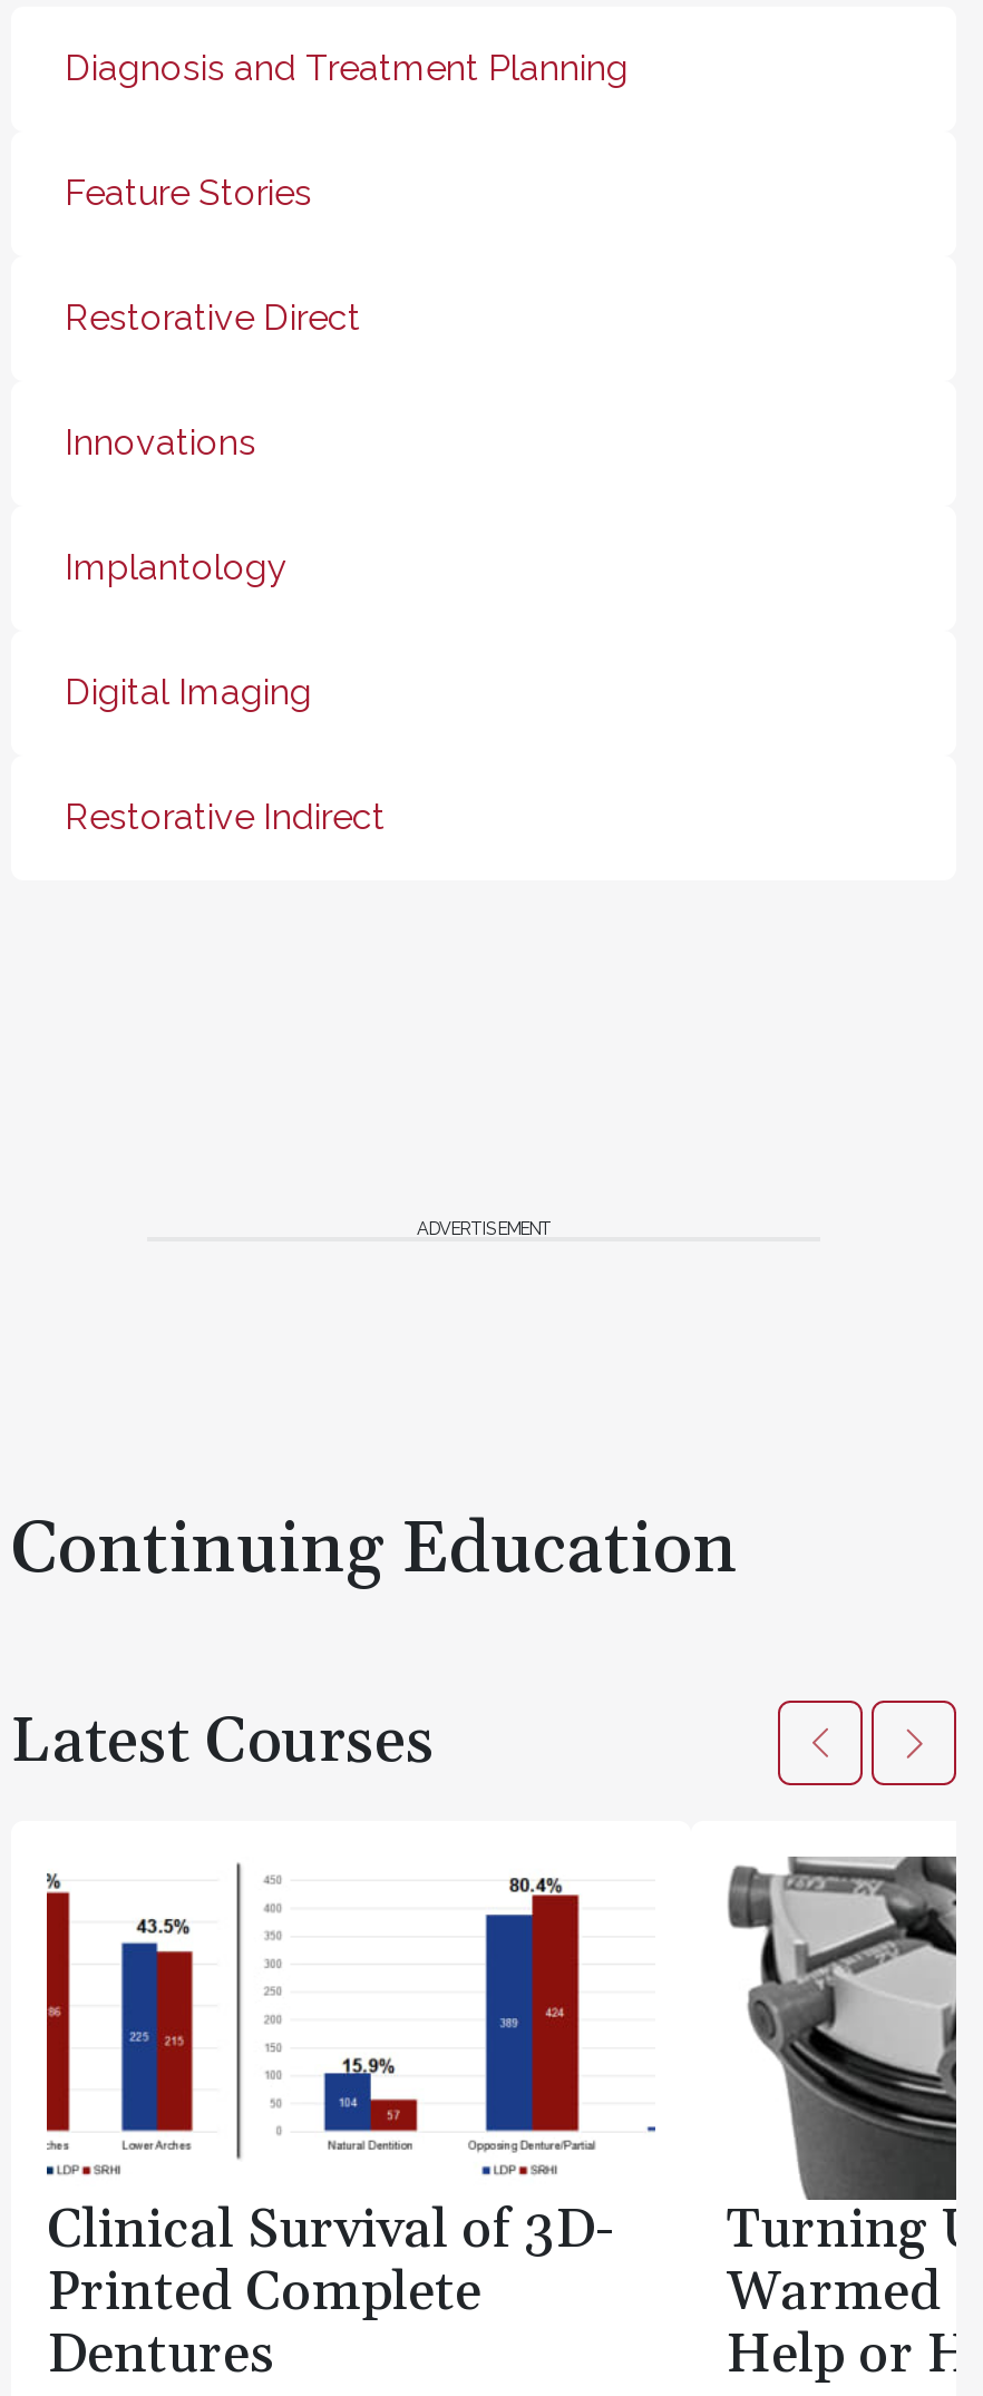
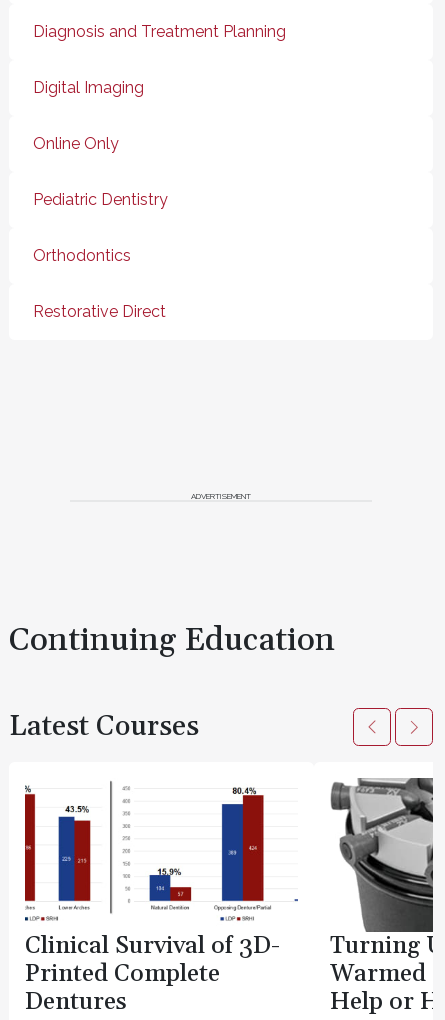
[65,172,312,589] Feature Stories | Innovations | Implantology -> none
moved [65,297,361,339] -> [33,302,166,321]: Restorative Direct
moved [65,671,312,714] -> [33,78,144,97]: Digital Imaging
[65,796,386,838] Restorative Indirect -> [33,134,168,265] Online Only | Pediatric Dentistry | Orthodontics

